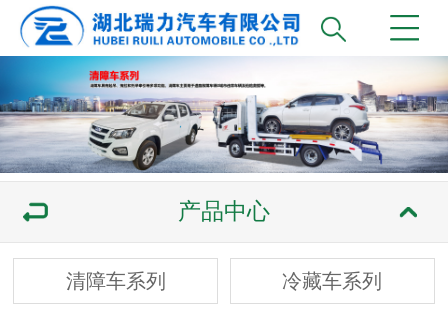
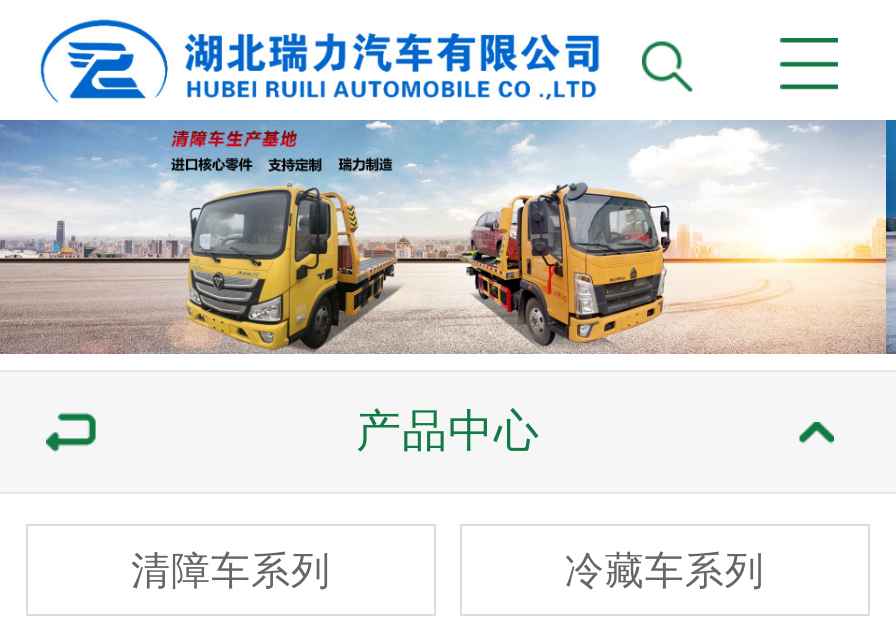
[3,56,445,174] [image] -> [6,120,890,354] [image]

